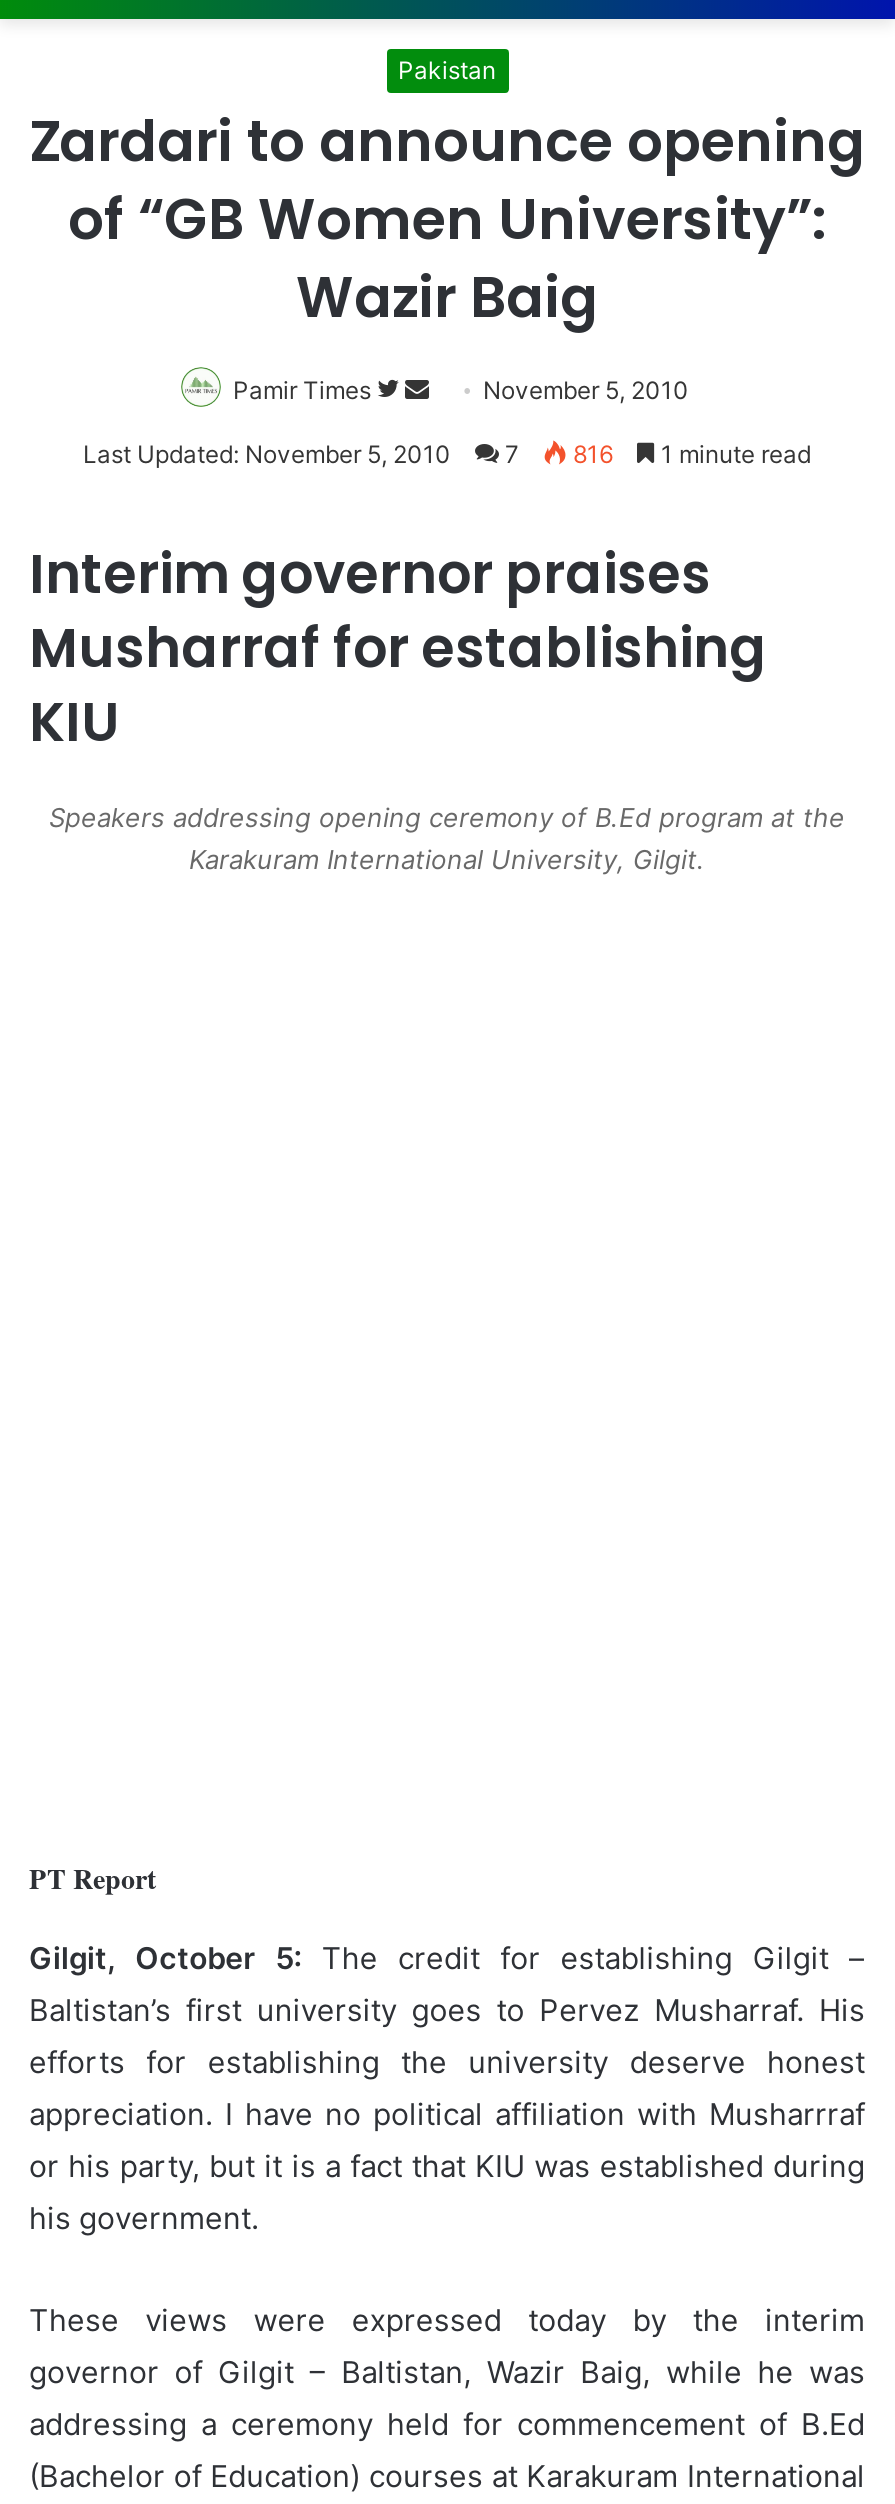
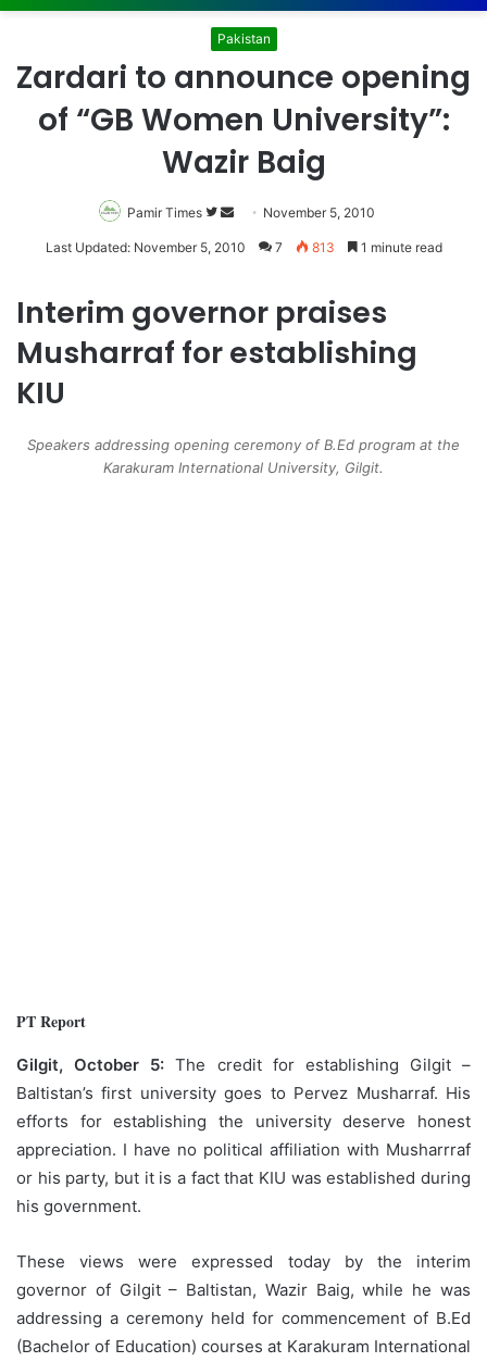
[83,439,811,469] Last Updated: November 5, 2010 7 816 1 minute read -> [45,239,442,256] Last Updated: November 5, 2010 7 813 1 minute read

